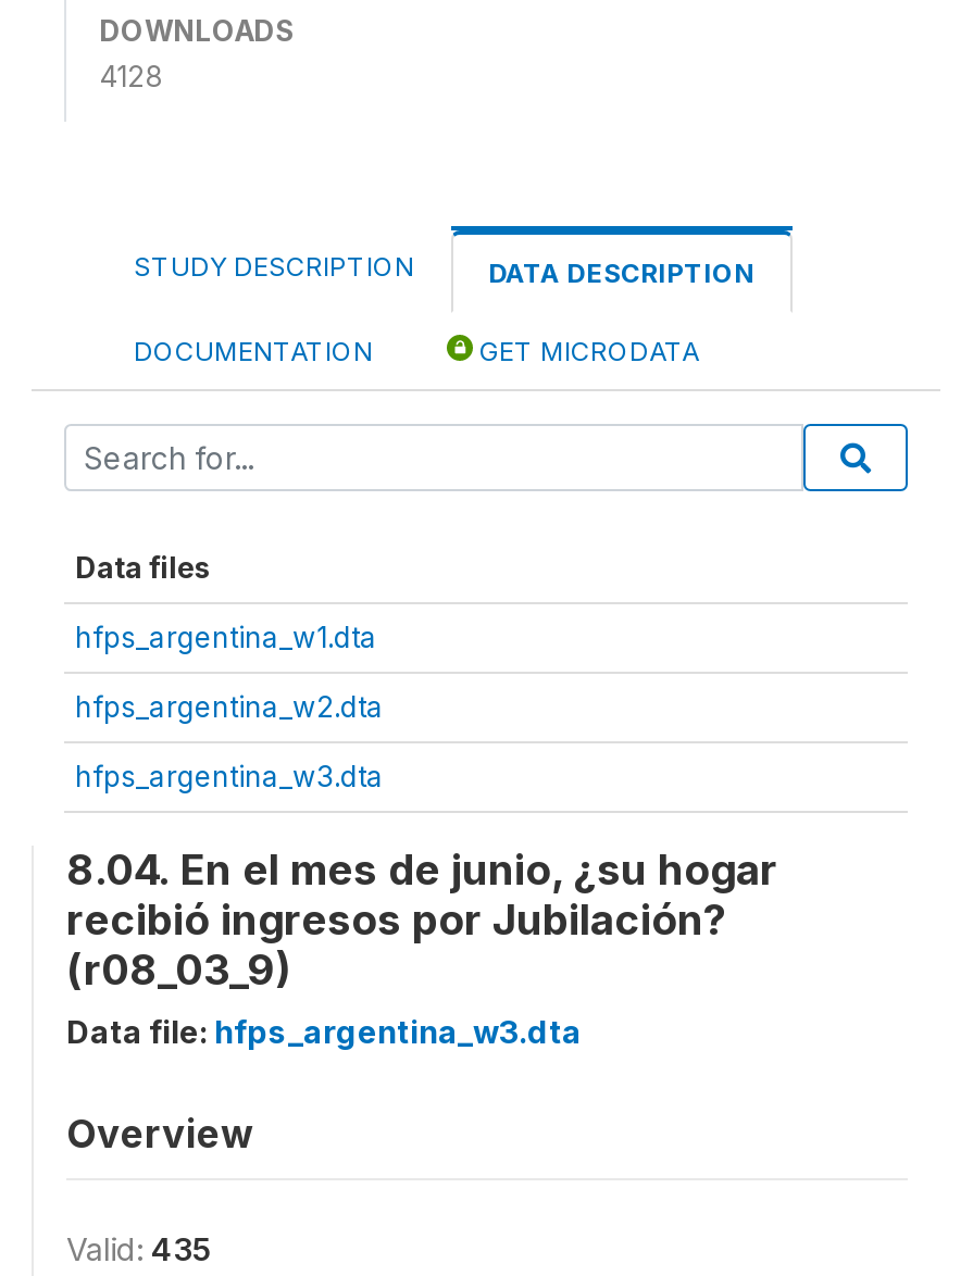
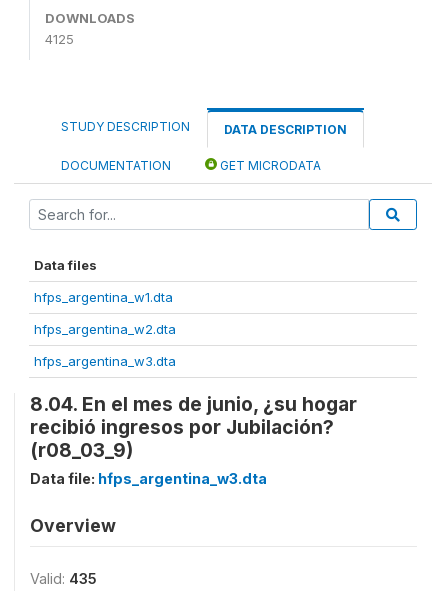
[99,58,162,93] 4128 -> [45,31,74,47] 4125

